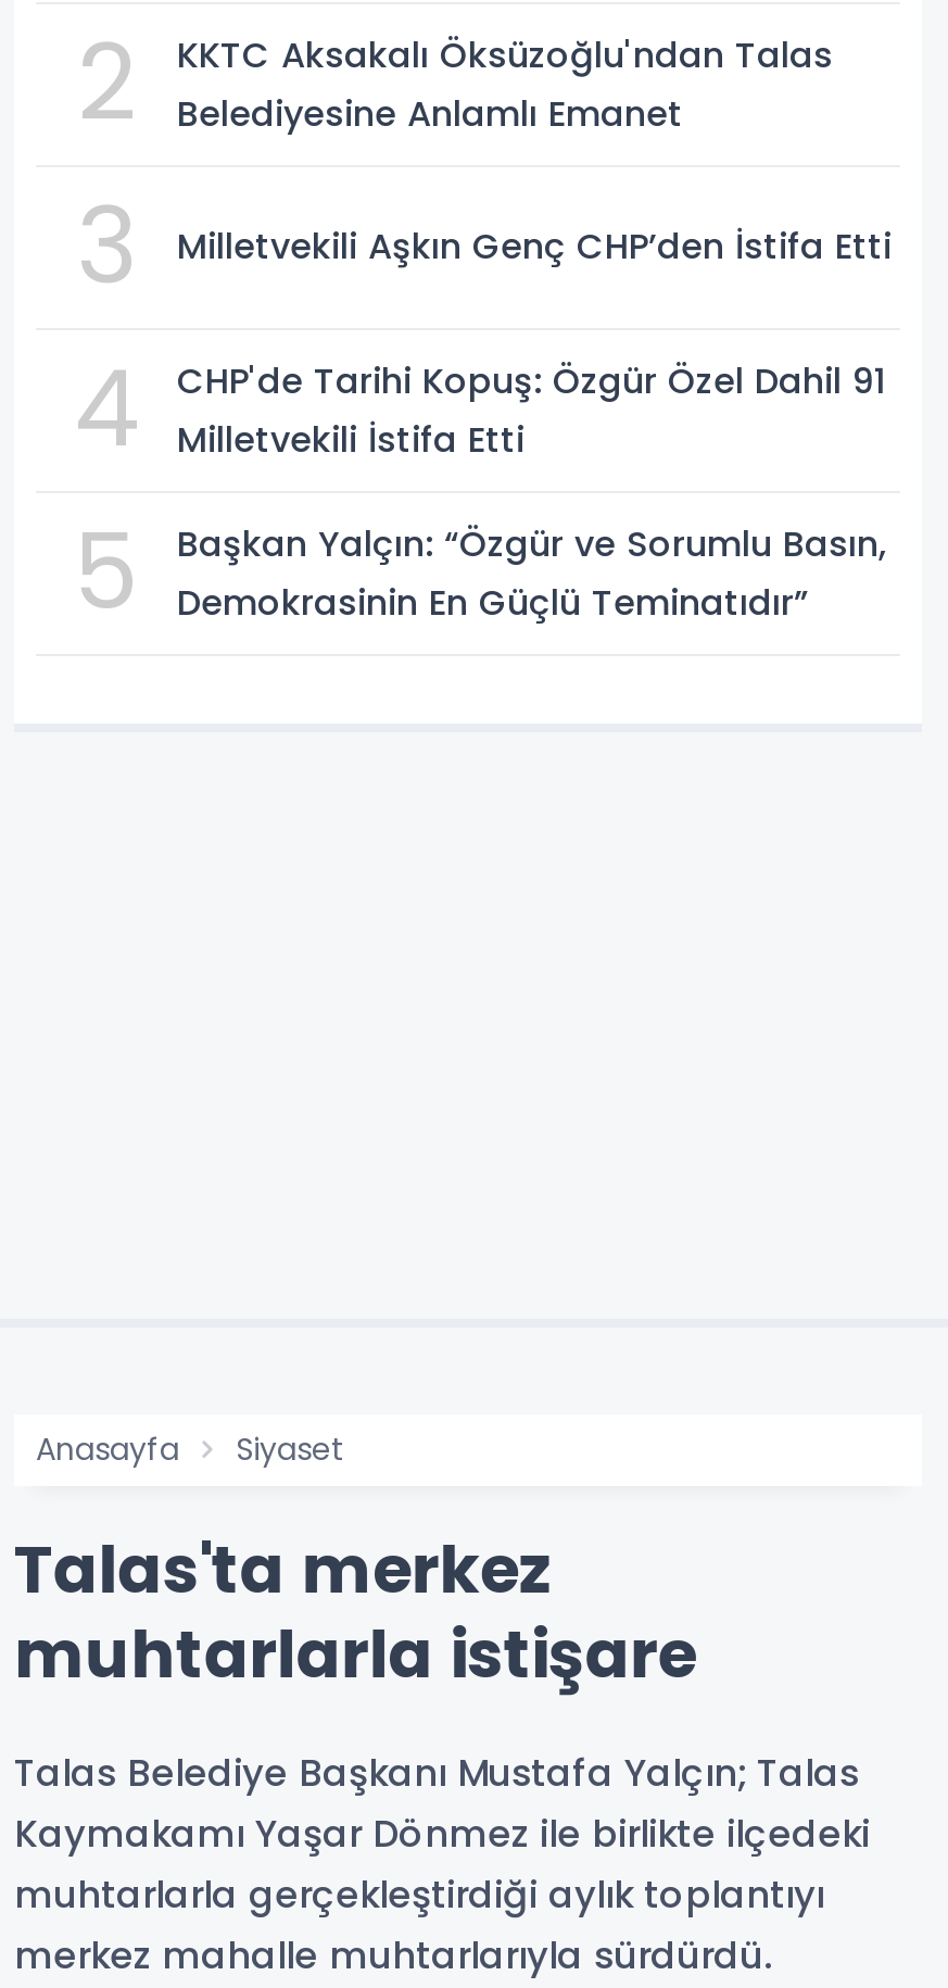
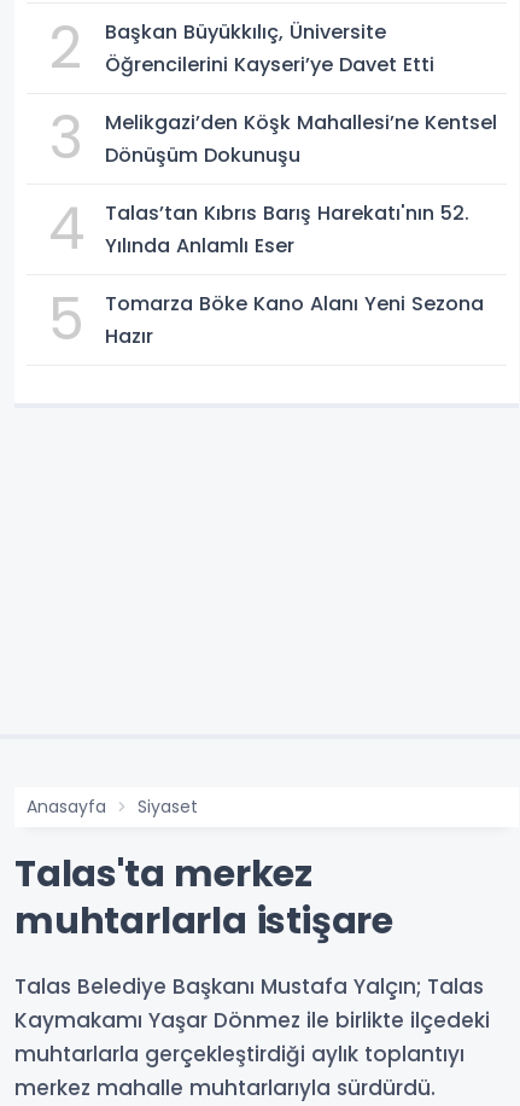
[177,30,833,139] KKTC Aksakalı Öksüzoğlu'ndan Talas | Belediyesine Anlamlı Emanet -> [105,18,434,78] Başkan Büyükkılıç, Üniversite | Öğrencilerini Kayseri’ye Davet Etti
[177,222,892,272] Milletvekili Aşkın Genç CHP’den İstifa Etti -> [105,108,497,169] Melikgazi’den Köşk Mahallesi’ne Kentsel | Dönüşüm Dokunuşu
[177,356,885,465] CHP'de Tarihi Kopuş: Özgür Özel Dahil 91 | Milletvekili İstifa Etti -> [105,199,469,259] Talas’tan Kıbrıs Barış Harekatı'nın 52. | Yılında Anlamlı Eser
[177,519,887,627] Başkan Yalçın: “Özgür ve Sorumlu Basın, | Demokrasinin En Güçlü Teminatıdır” -> [105,290,484,350] Tomarza Böke Kano Alanı Yeni Sezona | Hazır

